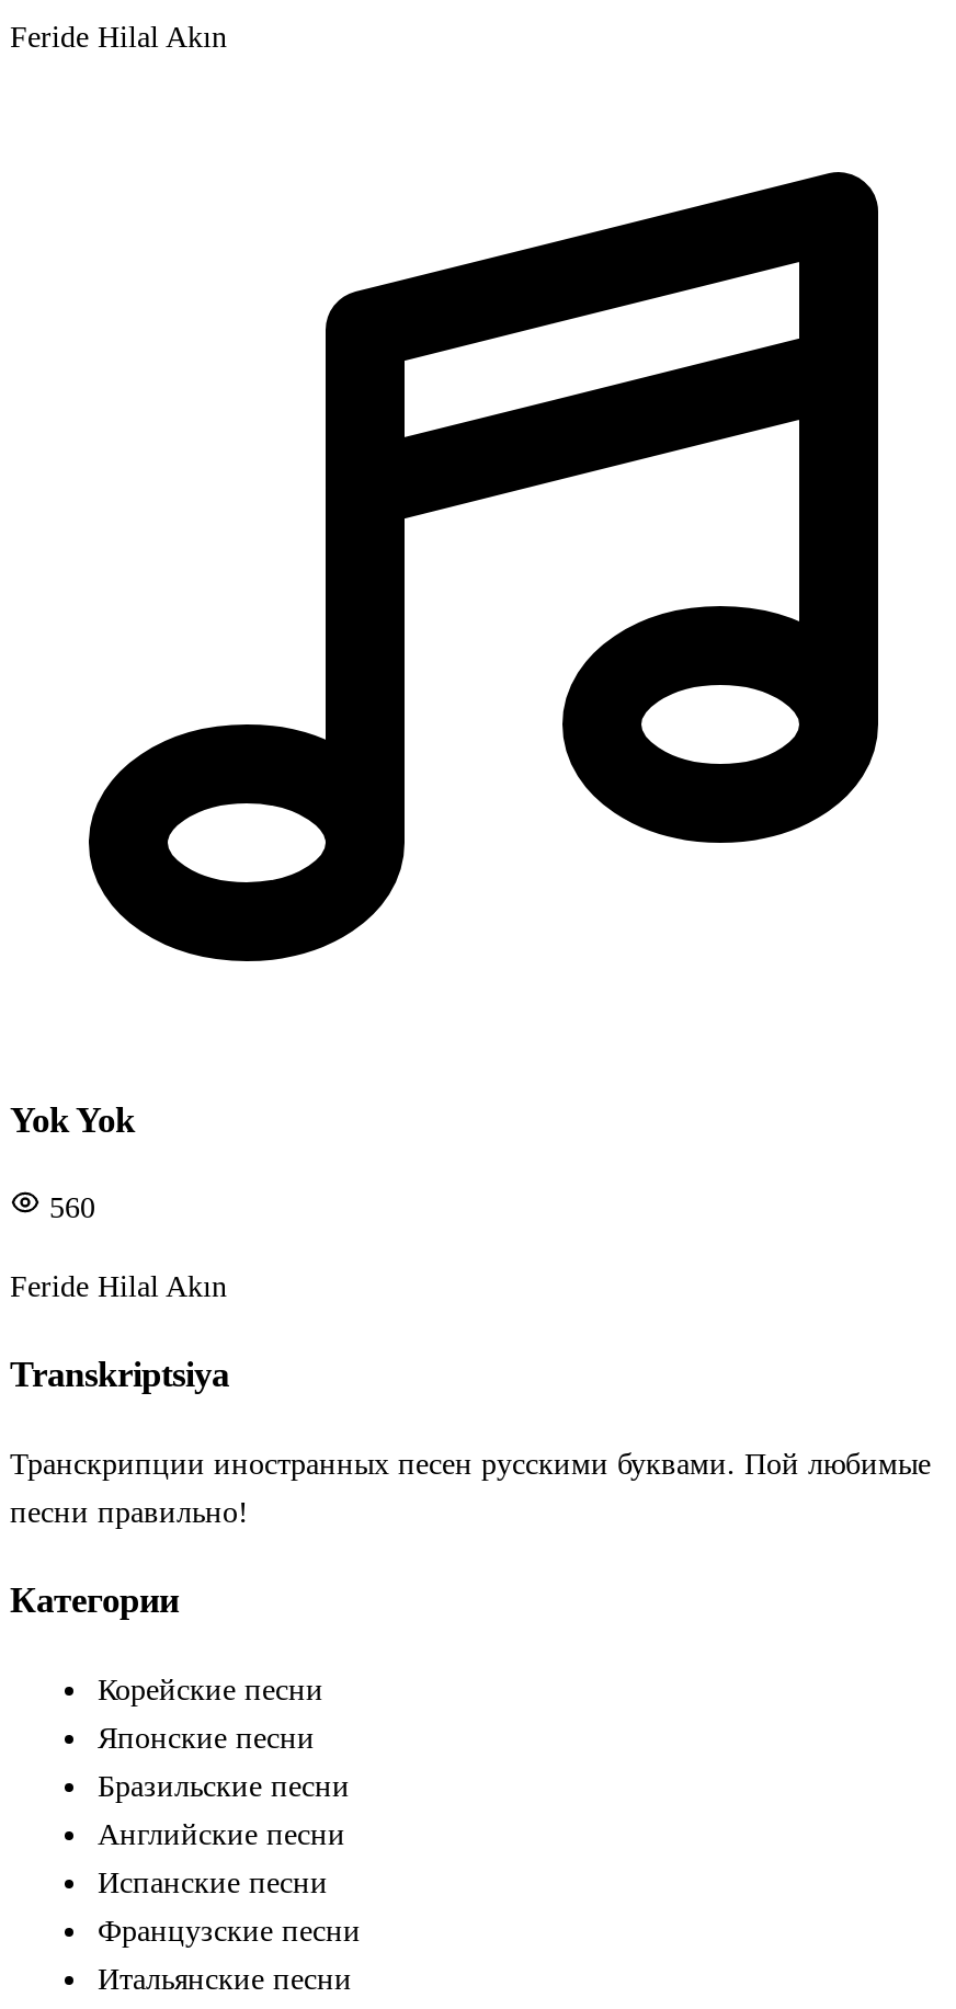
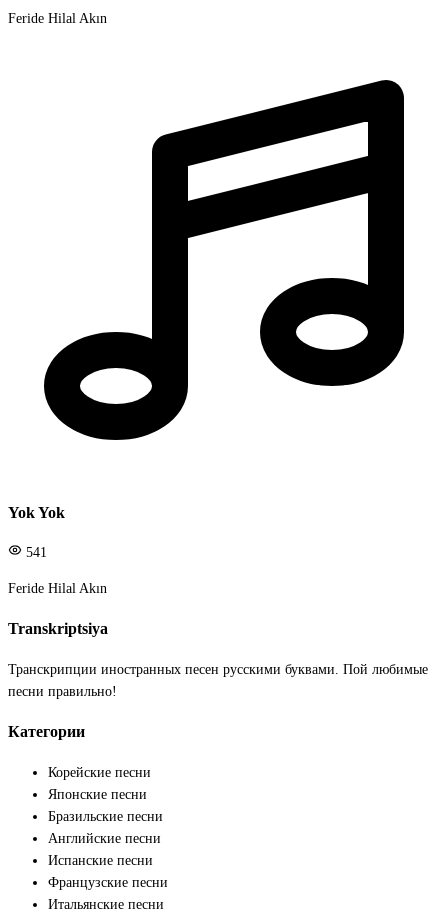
[41,1191,95,1224] 560 -> [22,545,47,560] 541

